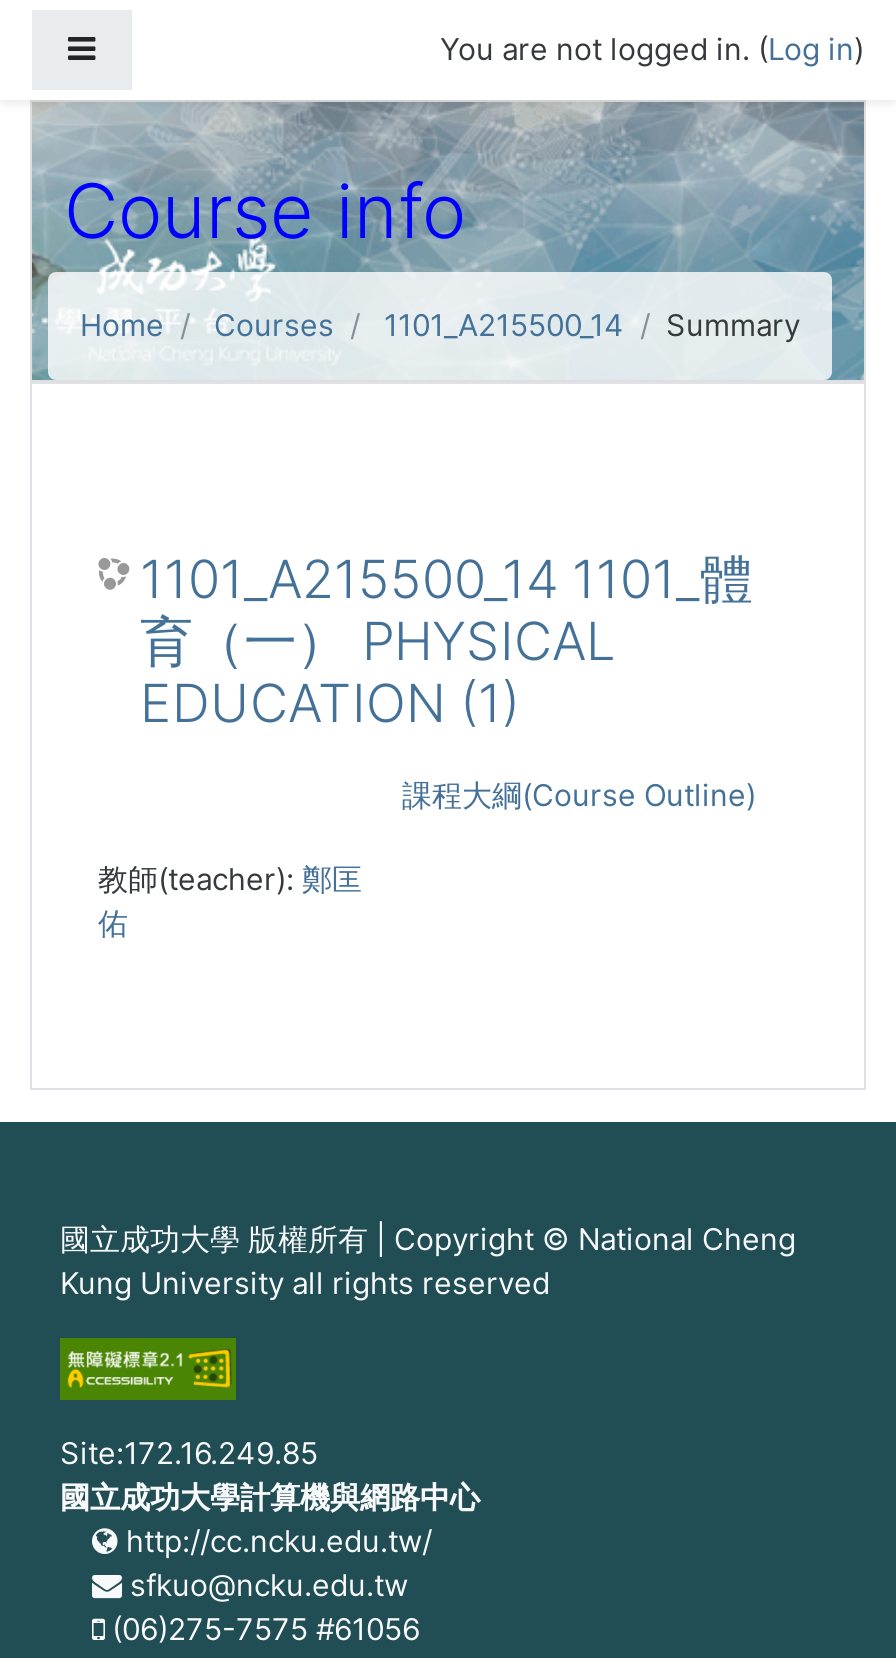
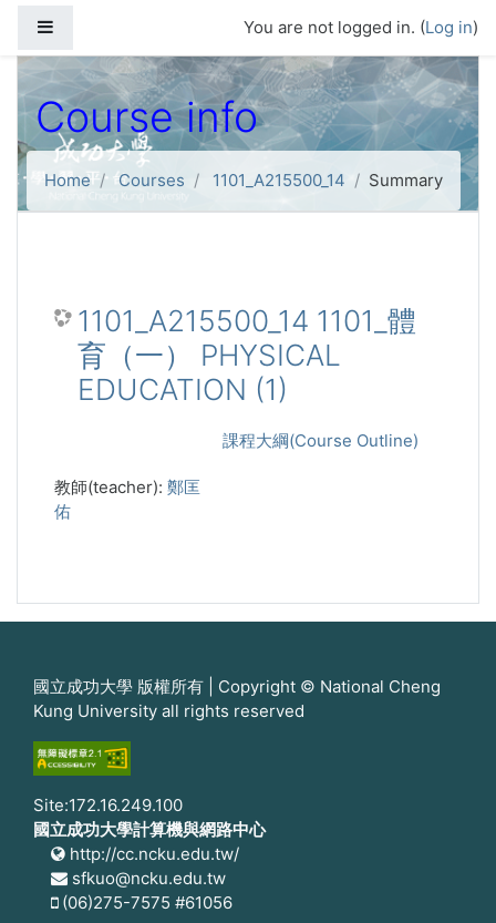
[60,1434,318,1472] Site:172.16.249.85 -> [33,794,183,816] Site:172.16.249.100

